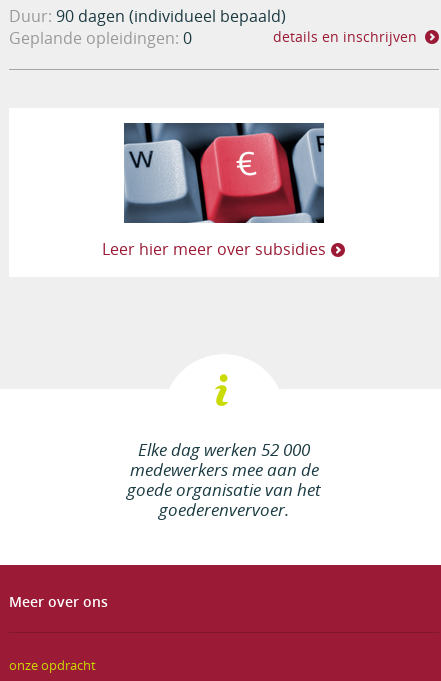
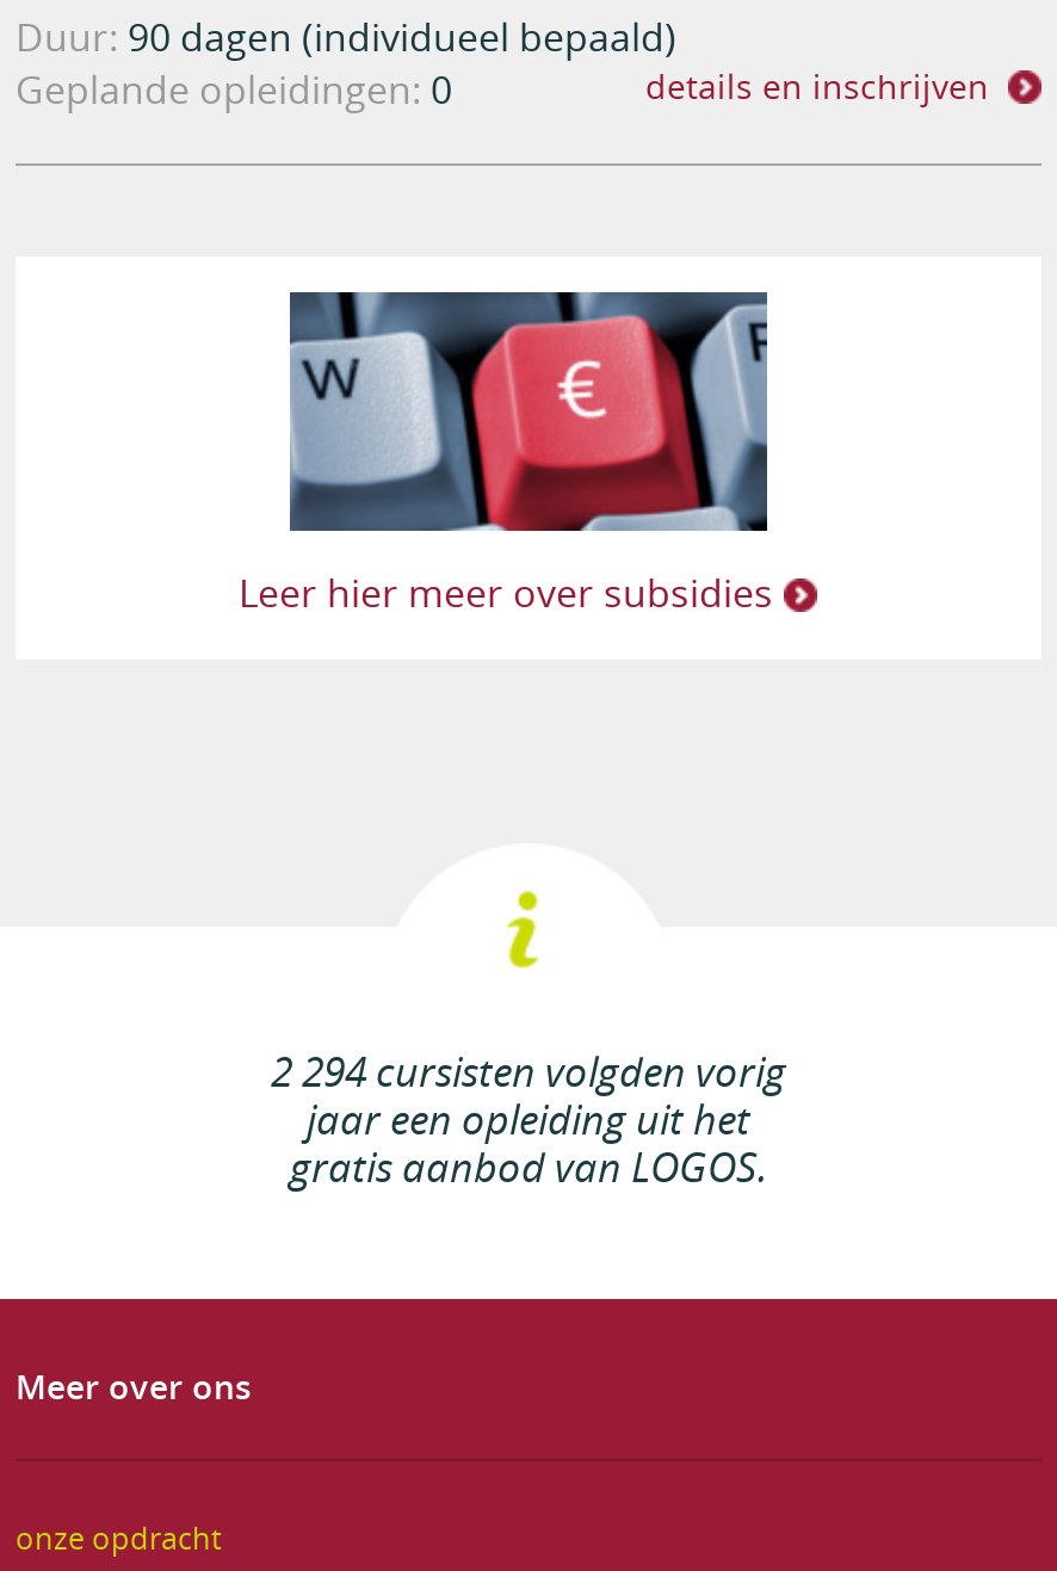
[127,438,321,521] Elke dag werken 52 000 | medewerkers mee aan de | goede organisatie van het | goederenvervoer. -> [271,1044,786,1195] 2 294 cursisten volgden vorig | jaar een opleiding uit het | gratis aanbod van LOGOS.

